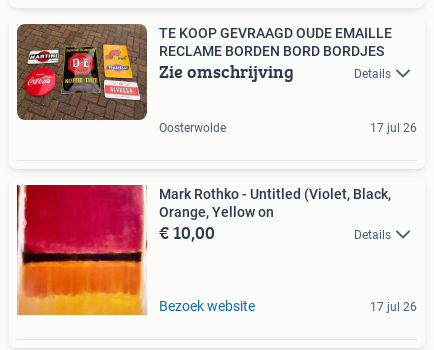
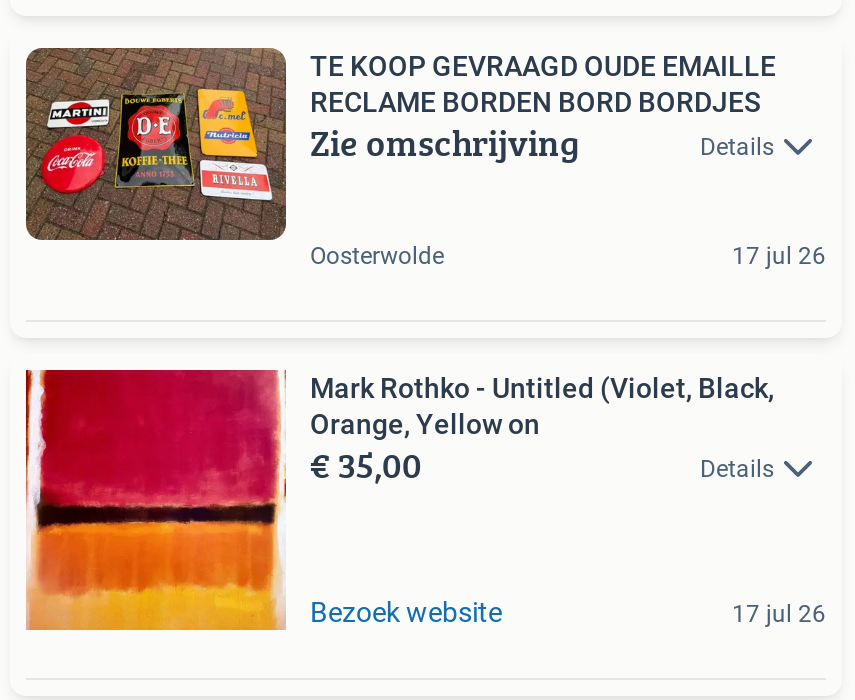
[159,219,215,246] € 10,00 -> [310,438,422,492] € 35,00

